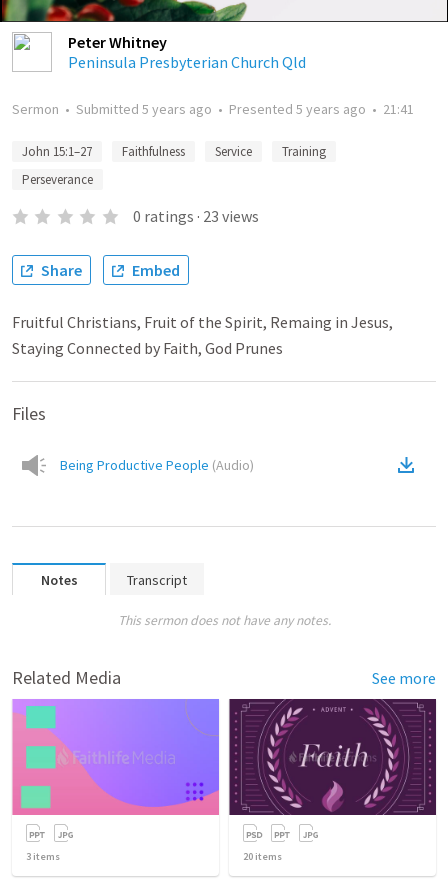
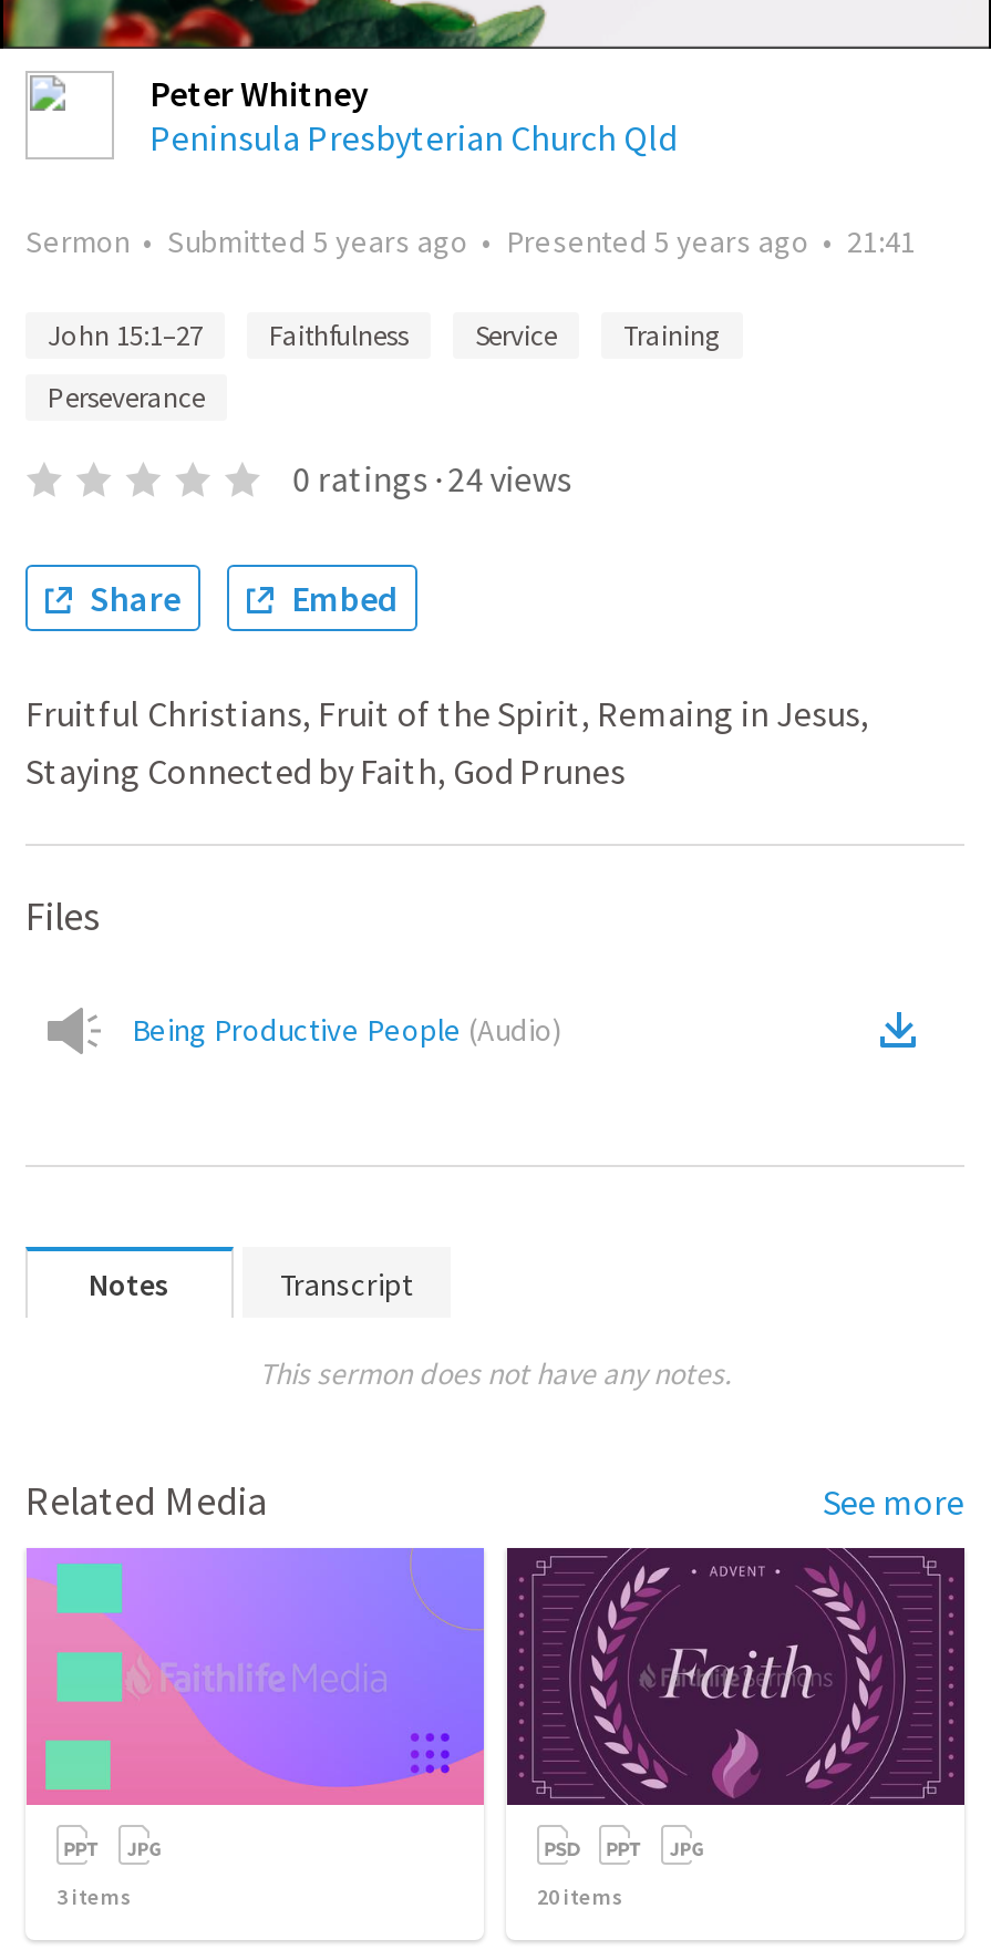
[133,206,259,226] 0 ratings · 23 views -> [293,456,572,501] 0 ratings · 24 views

